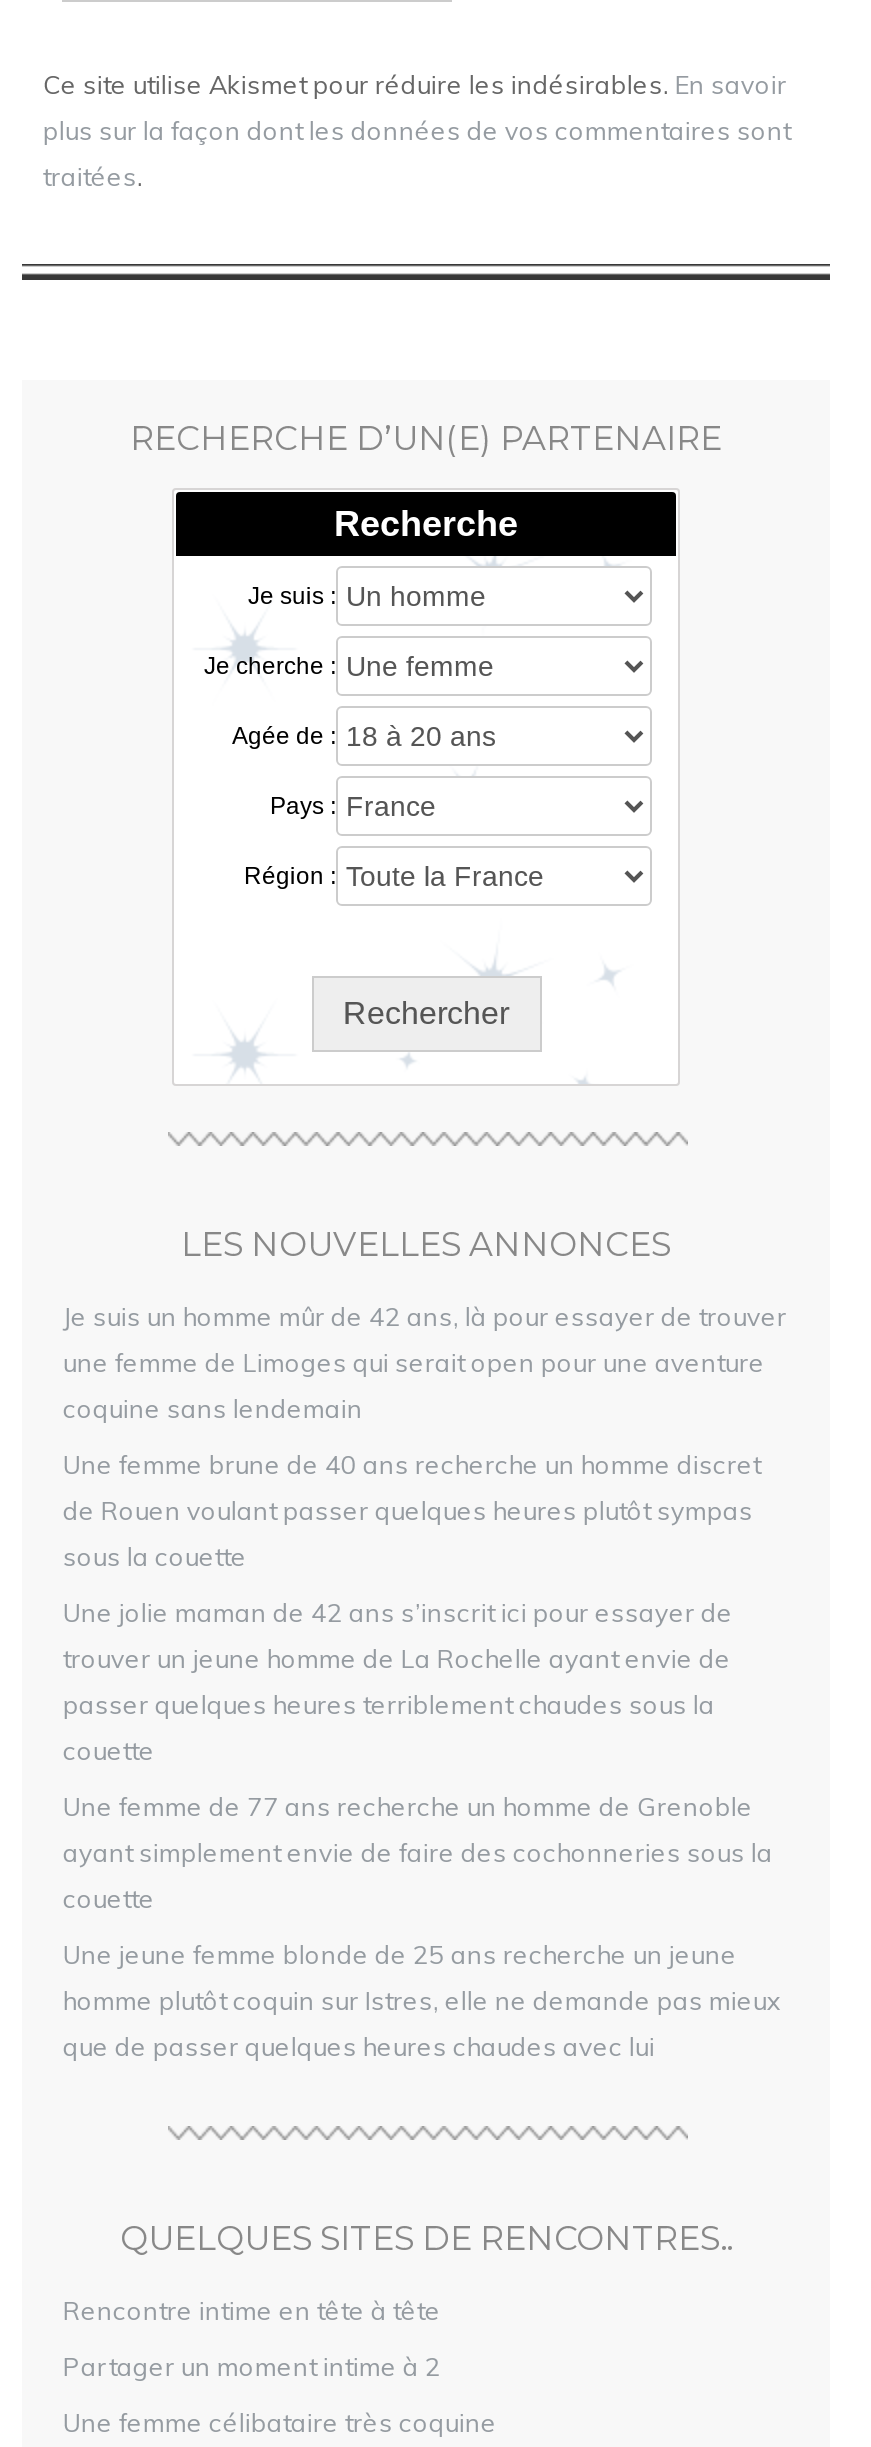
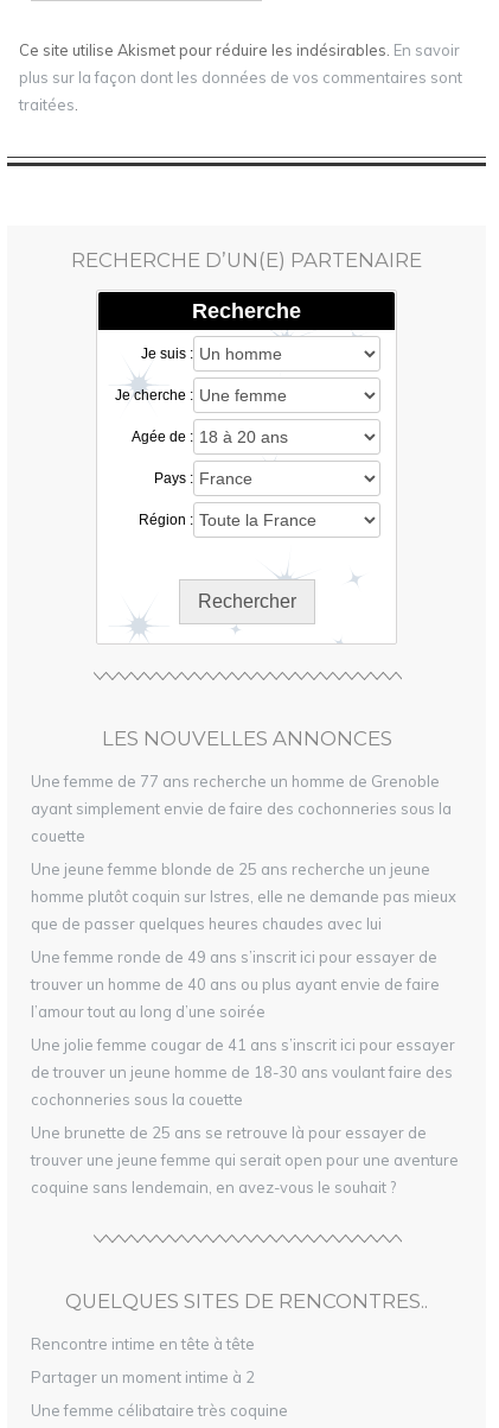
[63,1300,787,1766] Je suis un homme mûr de 42 ans, là pour essayer de trouver | une femme de Limoges qui serait open pour une aventure | coquine sans lendemain | Une femme brune de 40 ans recherche un homme discret | de Rouen voulant passer quelques heures plutôt sympas | sous la couette | Une jolie maman de 42 ans s’inscrit ici pour essayer de | trouver un jeune homme de La Rochelle ayant envie de | passer quelques heures terriblement chaudes sous la | couette -> none
moved [63,1790,781,2062] -> [31,772,457,933]: Une femme de 77 ans recherche un homme de Grenoble | ayant simplement envie de faire des cochonneries sous la | couette | Une jeune femme blonde de 25 ans recherche un jeune | homme plutôt coquin sur Istres, elle ne demande pas mieux | que de passer quelques heures chaudes avec lui
none -> [31,947,459,1197] Une femme ronde de 49 ans s’inscrit ici pour essayer de | trouver un homme de 40 ans ou plus ayant envie de faire | l’amour tout au long d’une soirée | Une jolie femme cougar de 41 ans s’inscrit ici pour essayer | de trouver un jeune homme de 18-30 ans voulant faire des | cochonneries sous la couette | Une brunette de 25 ans se retrouve là pour essayer de | trouver une jeune femme qui serait open pour une aventure | coquine sans lendemain, en avez-vous le souhait ?

